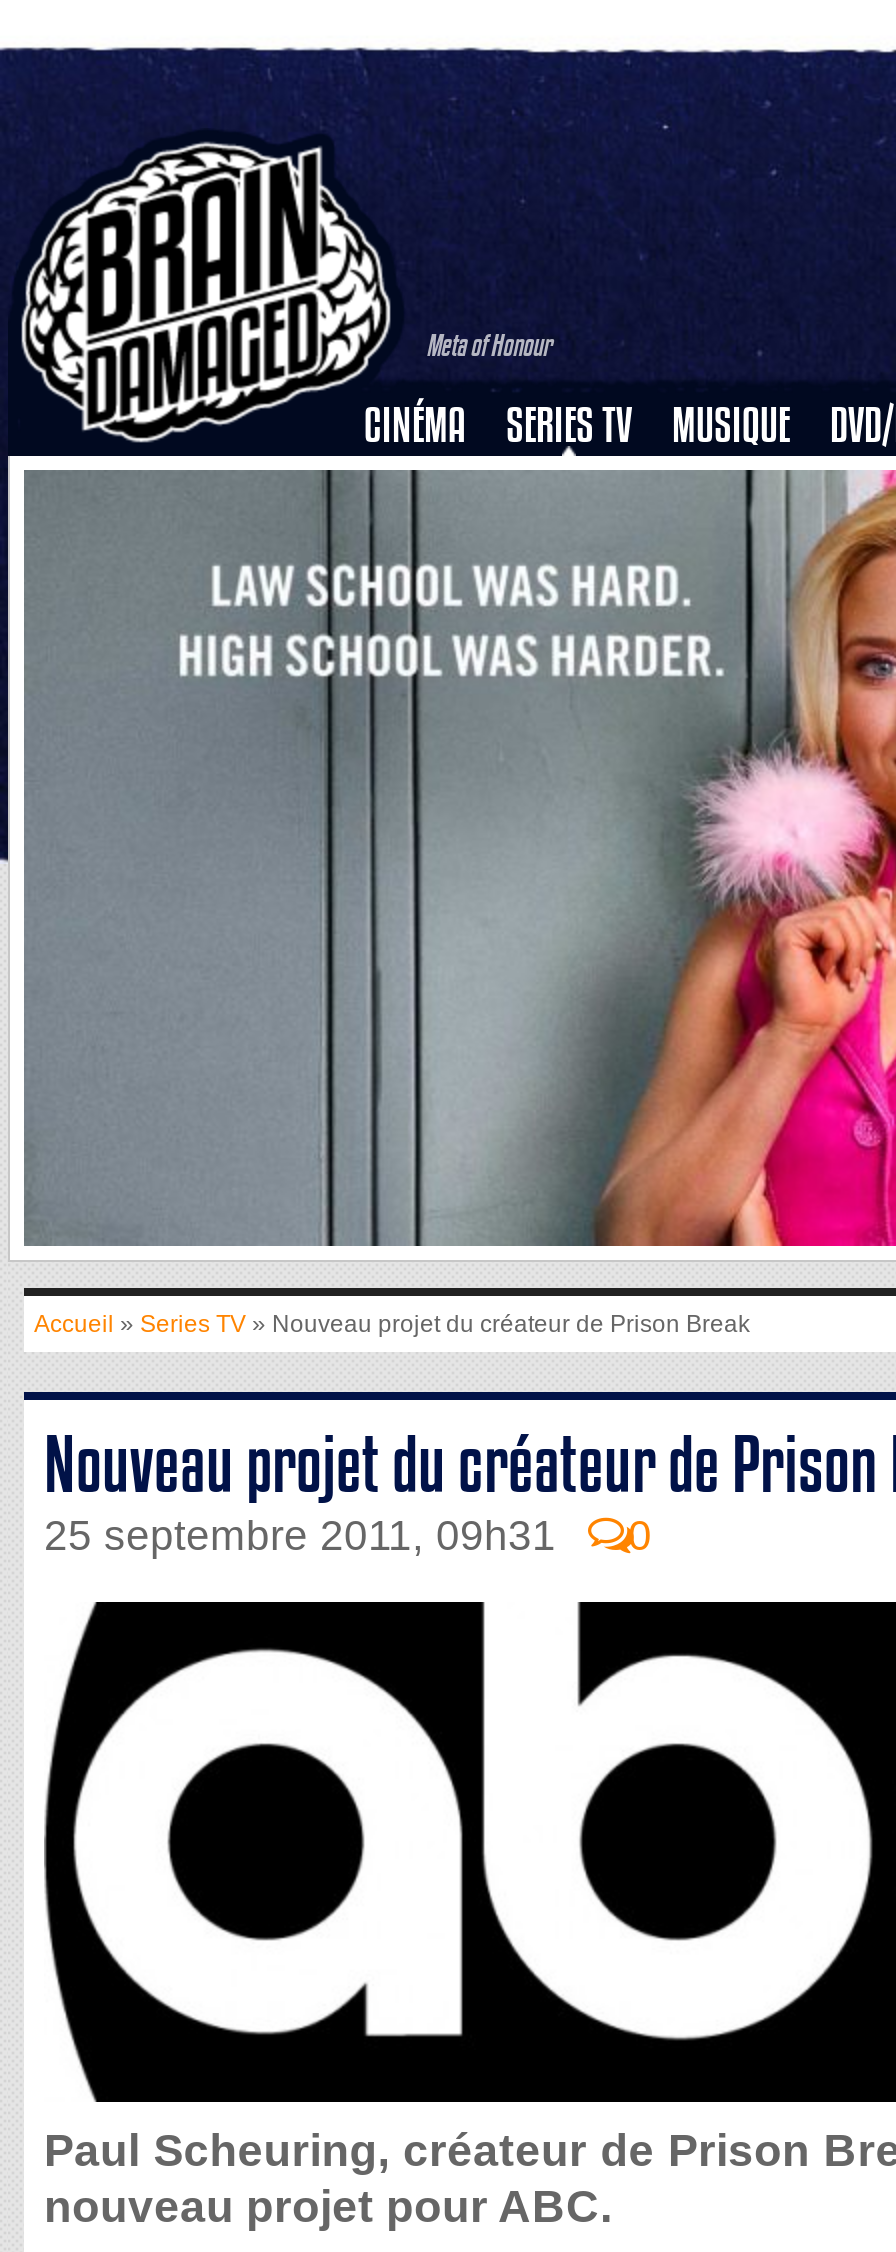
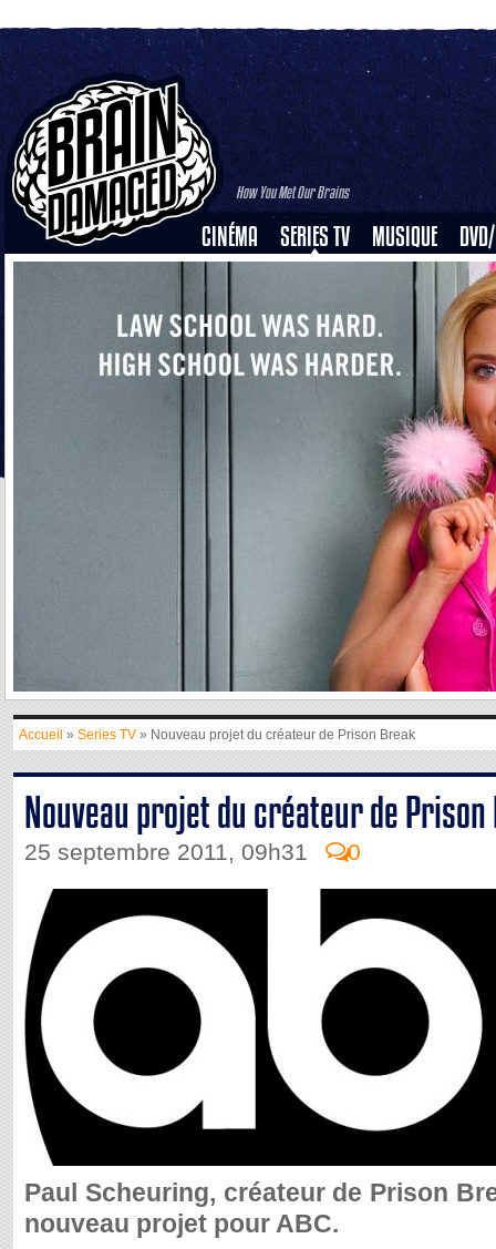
[426,328,552,362] Meta of Honour -> [236,183,349,202] How You Met Our Brains

